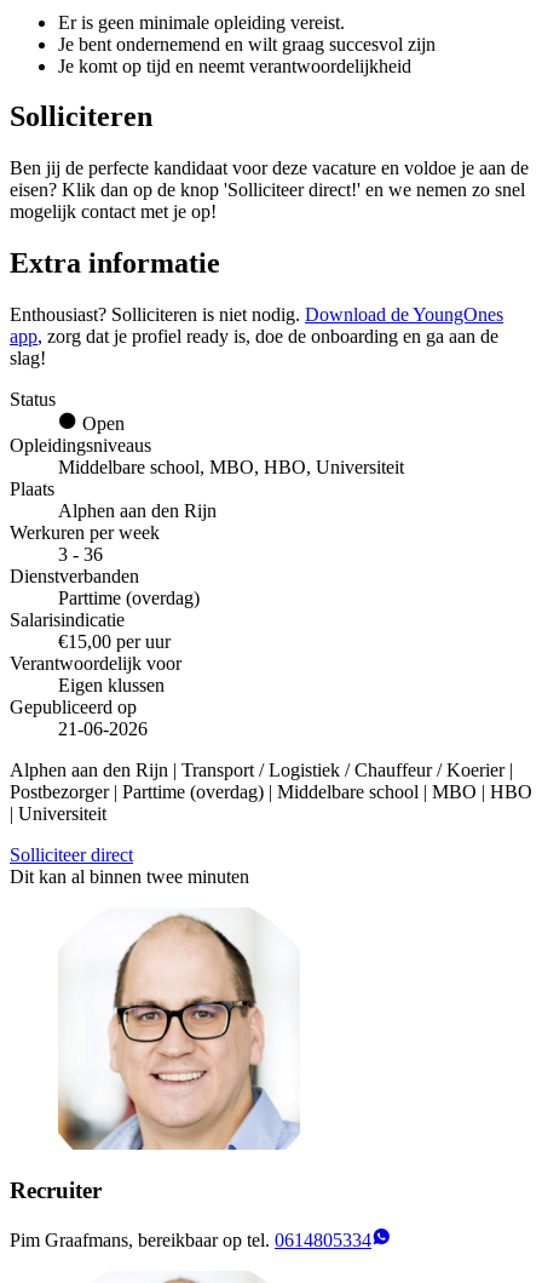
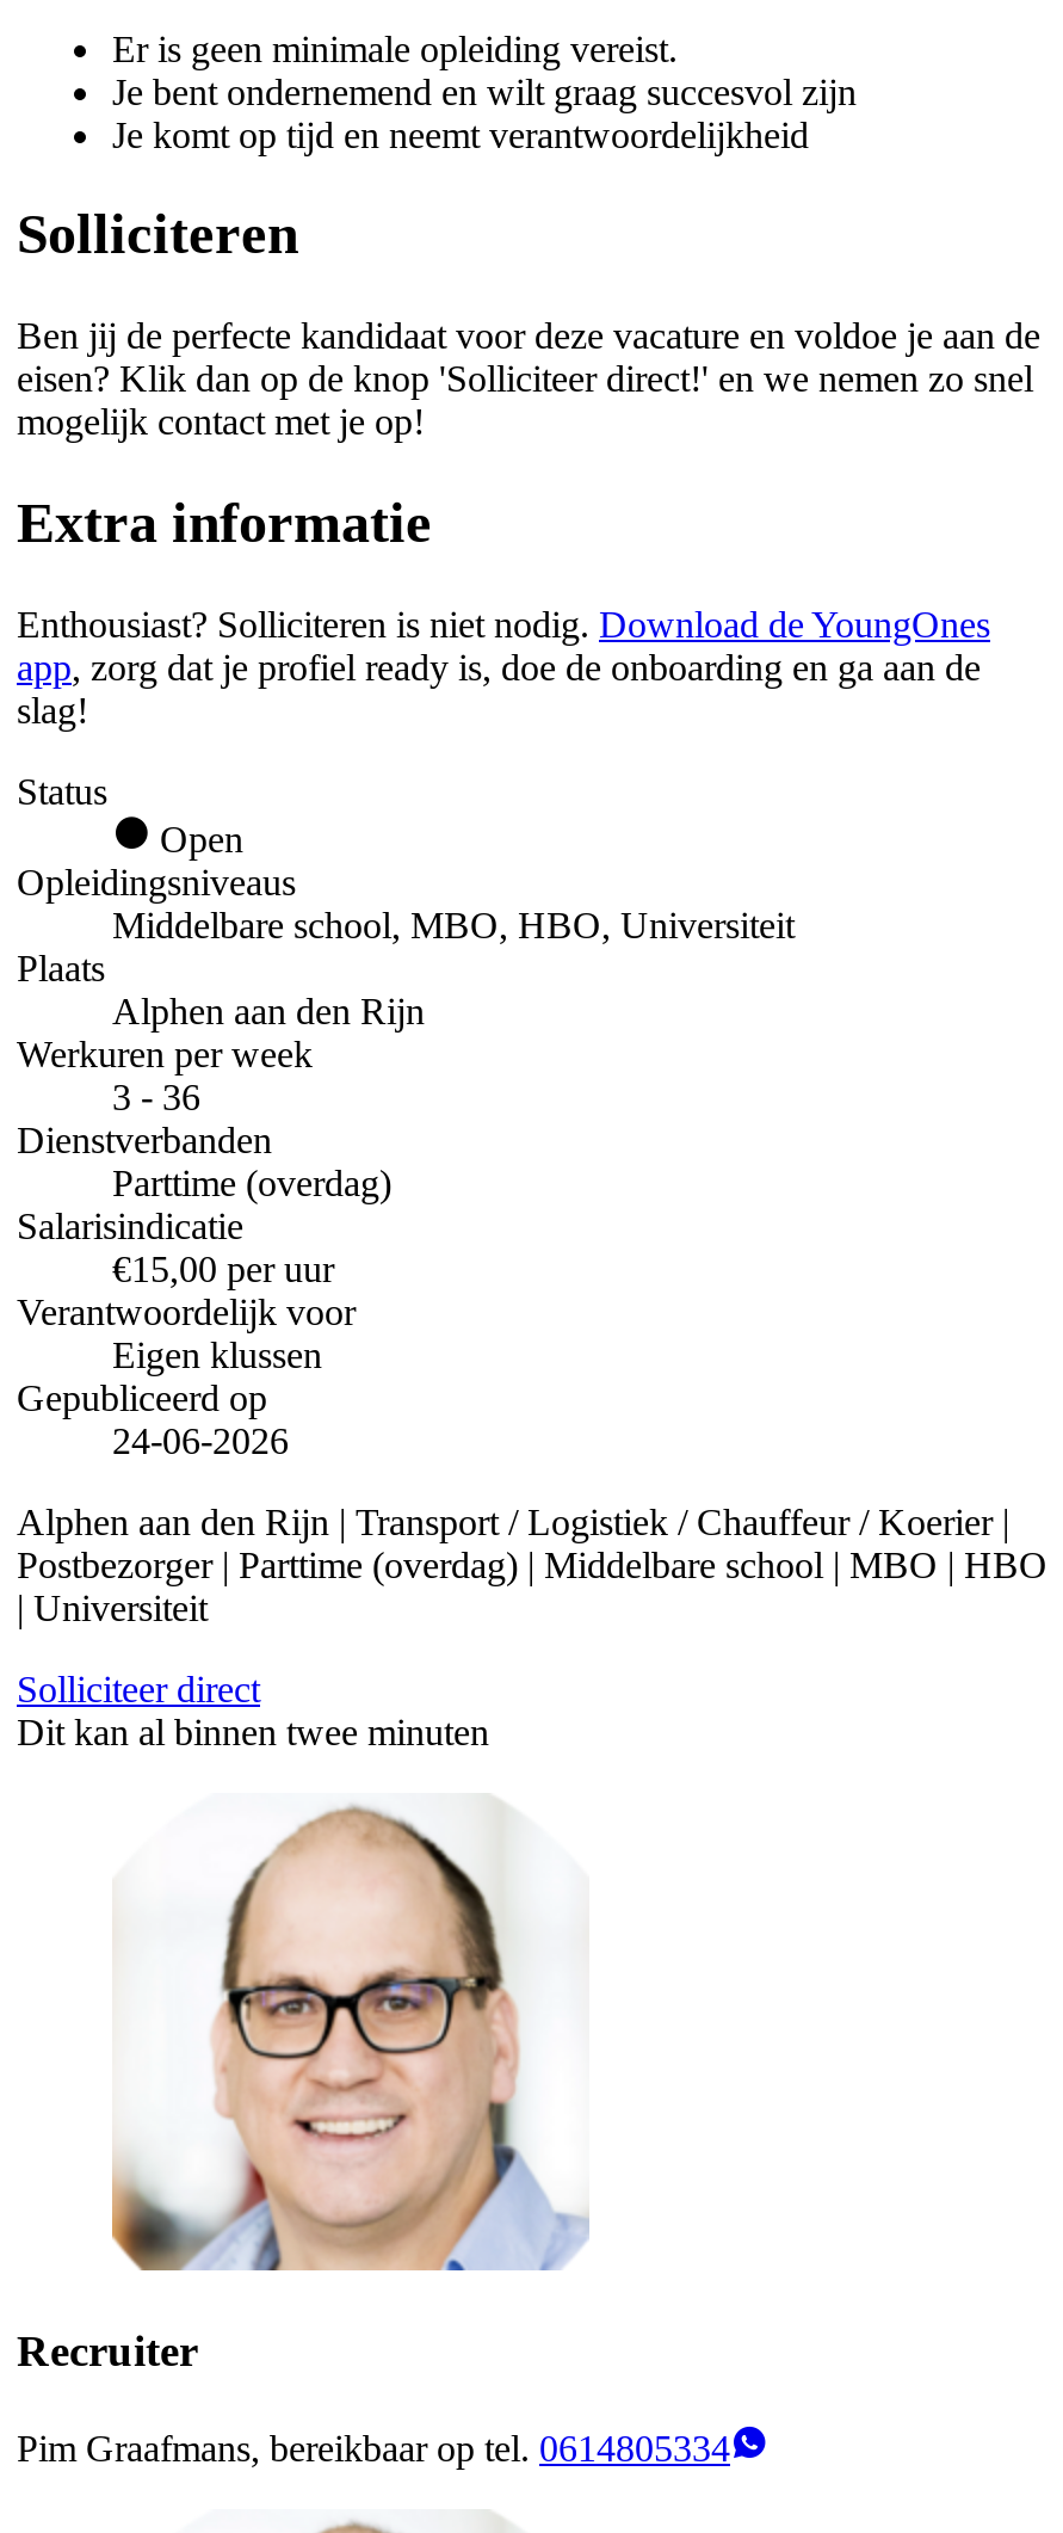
[58,719,148,739] 21-06-2026 -> [112,1421,289,1462] 24-06-2026

